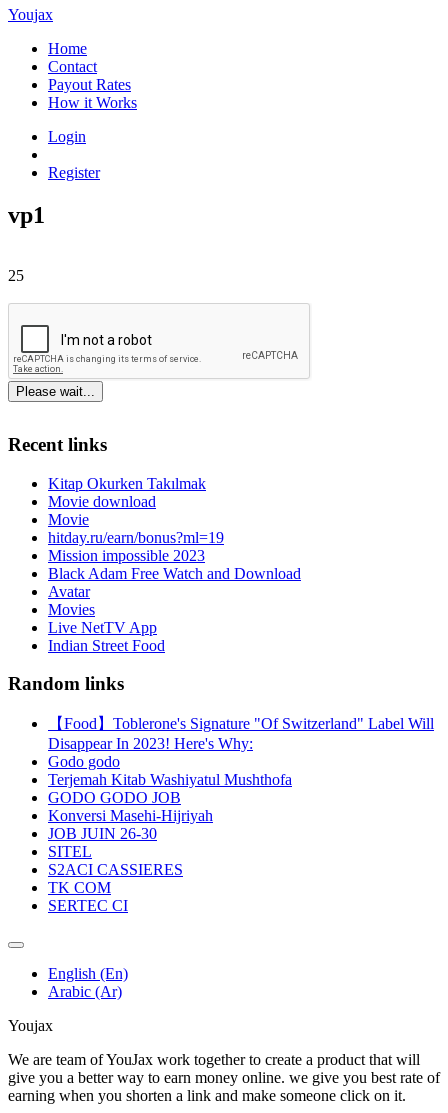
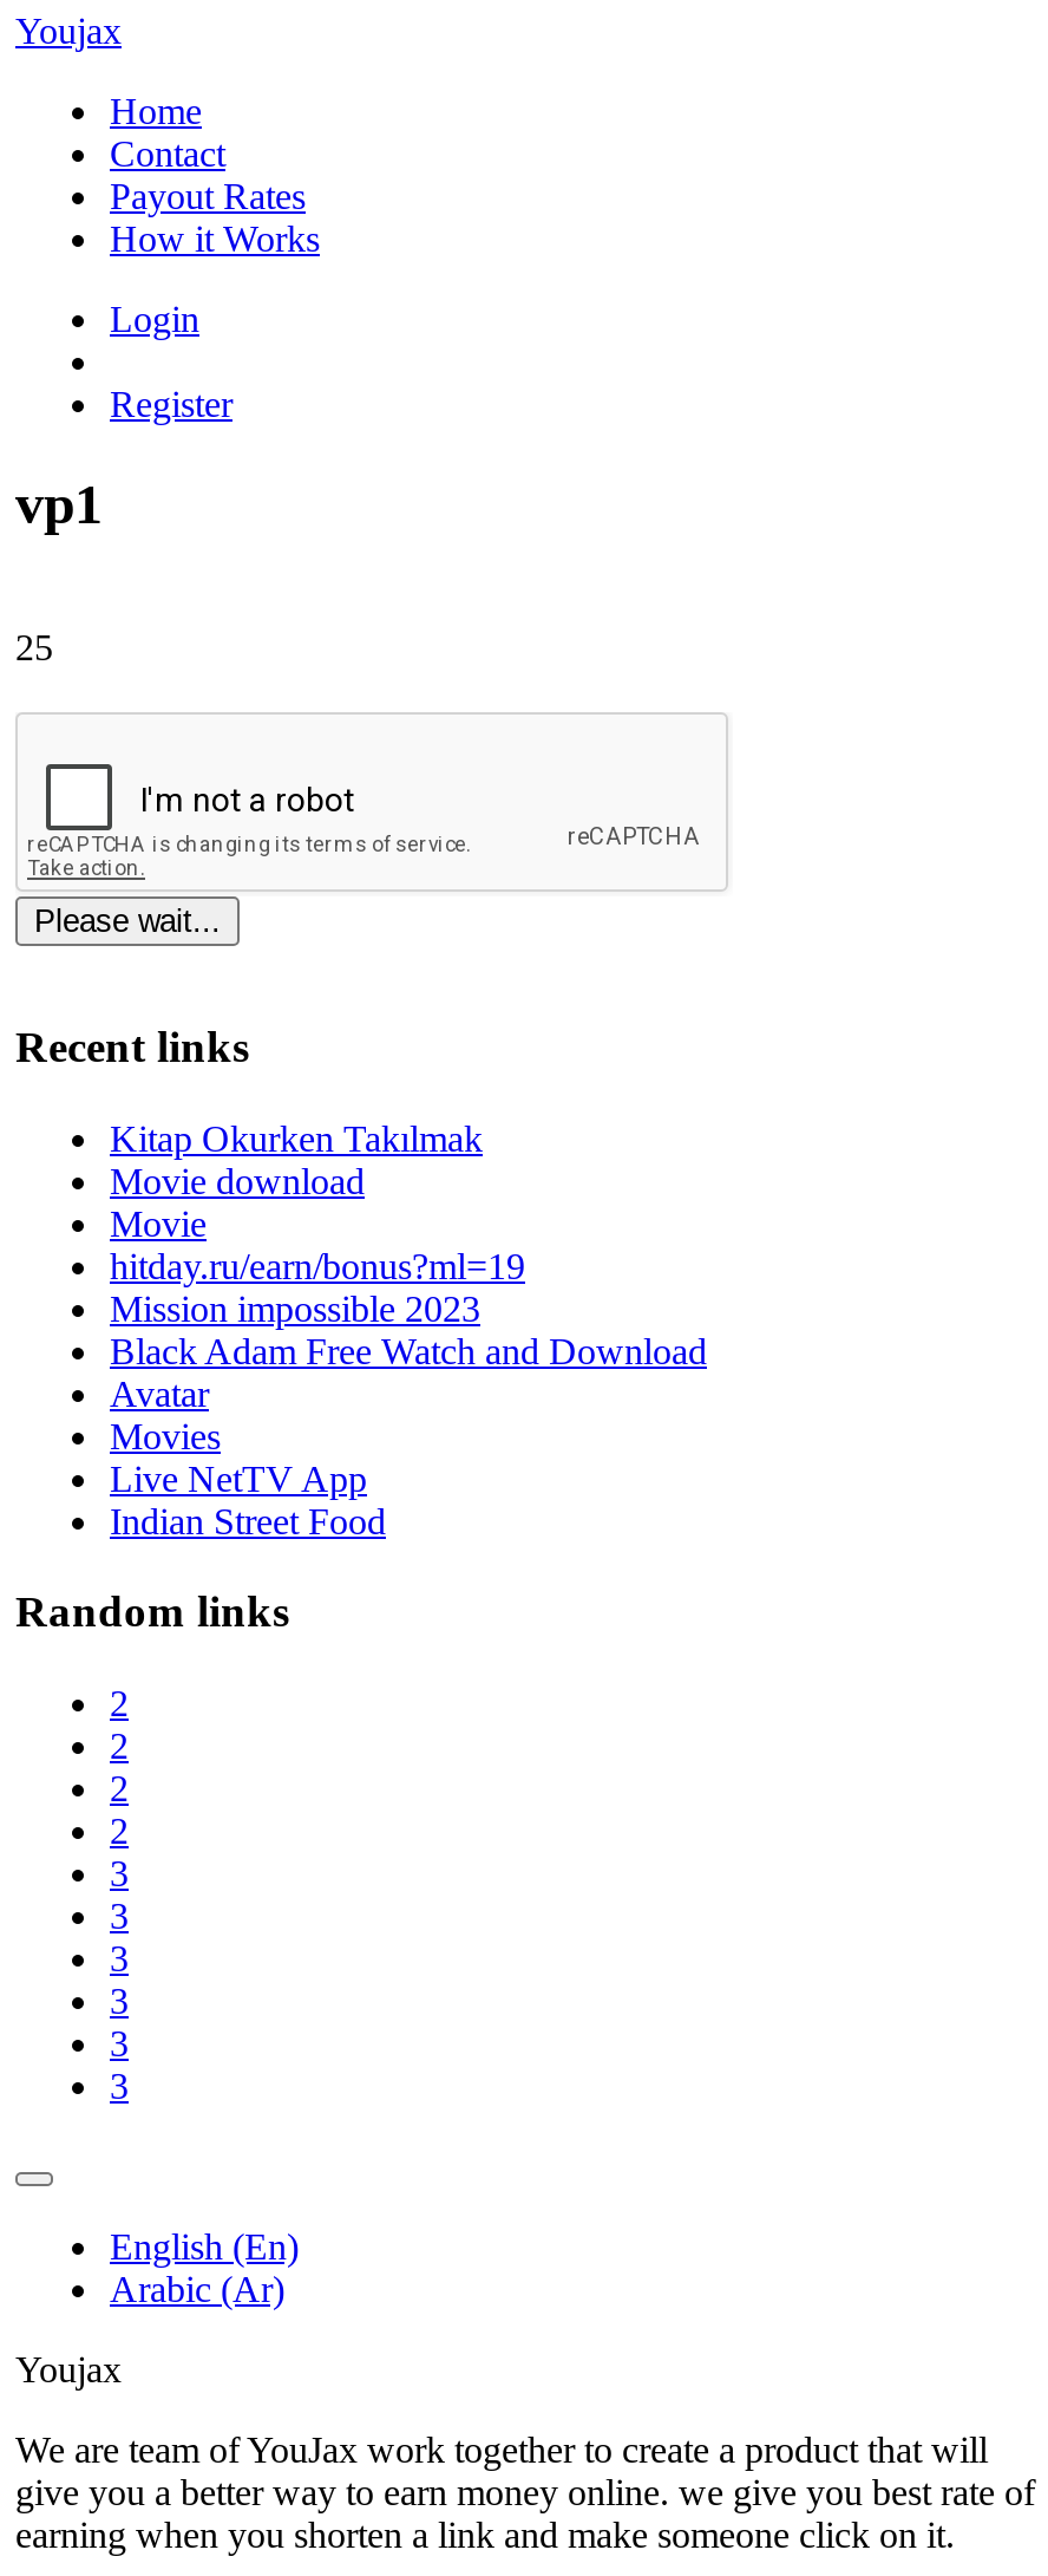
[48,715,434,914] 【Food】Toblerone's Signature "Of Switzerland" Label Will | Disappear In 2023! Here's Why: | Godo godo | Terjemah Kitab Washiyatul Mushthofa | GODO GODO JOB | Konversi Masehi-Hijriyah | JOB JUIN 26-30 | SITEL | S2ACI CASSIERES | TK COM | SERTEC CI -> [110,1683,129,2106] 2 | 2 | 2 | 2 | 3 | 3 | 3 | 3 | 3 | 3

